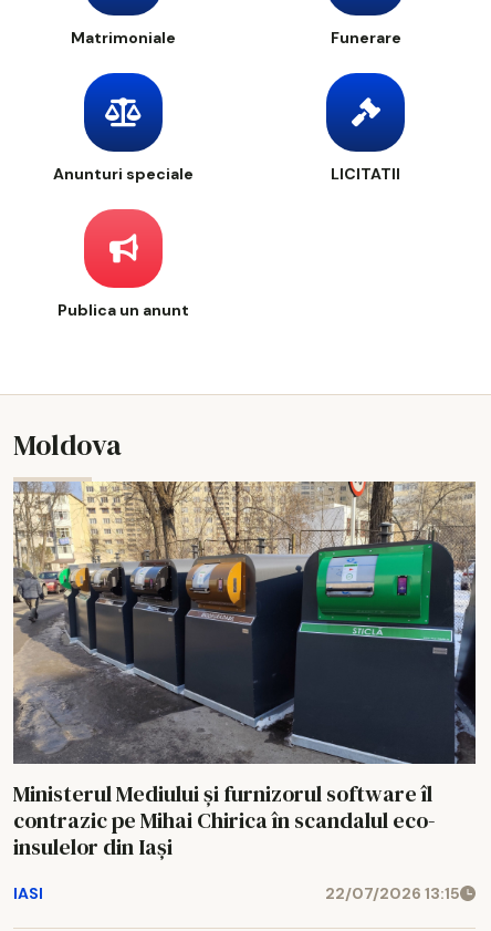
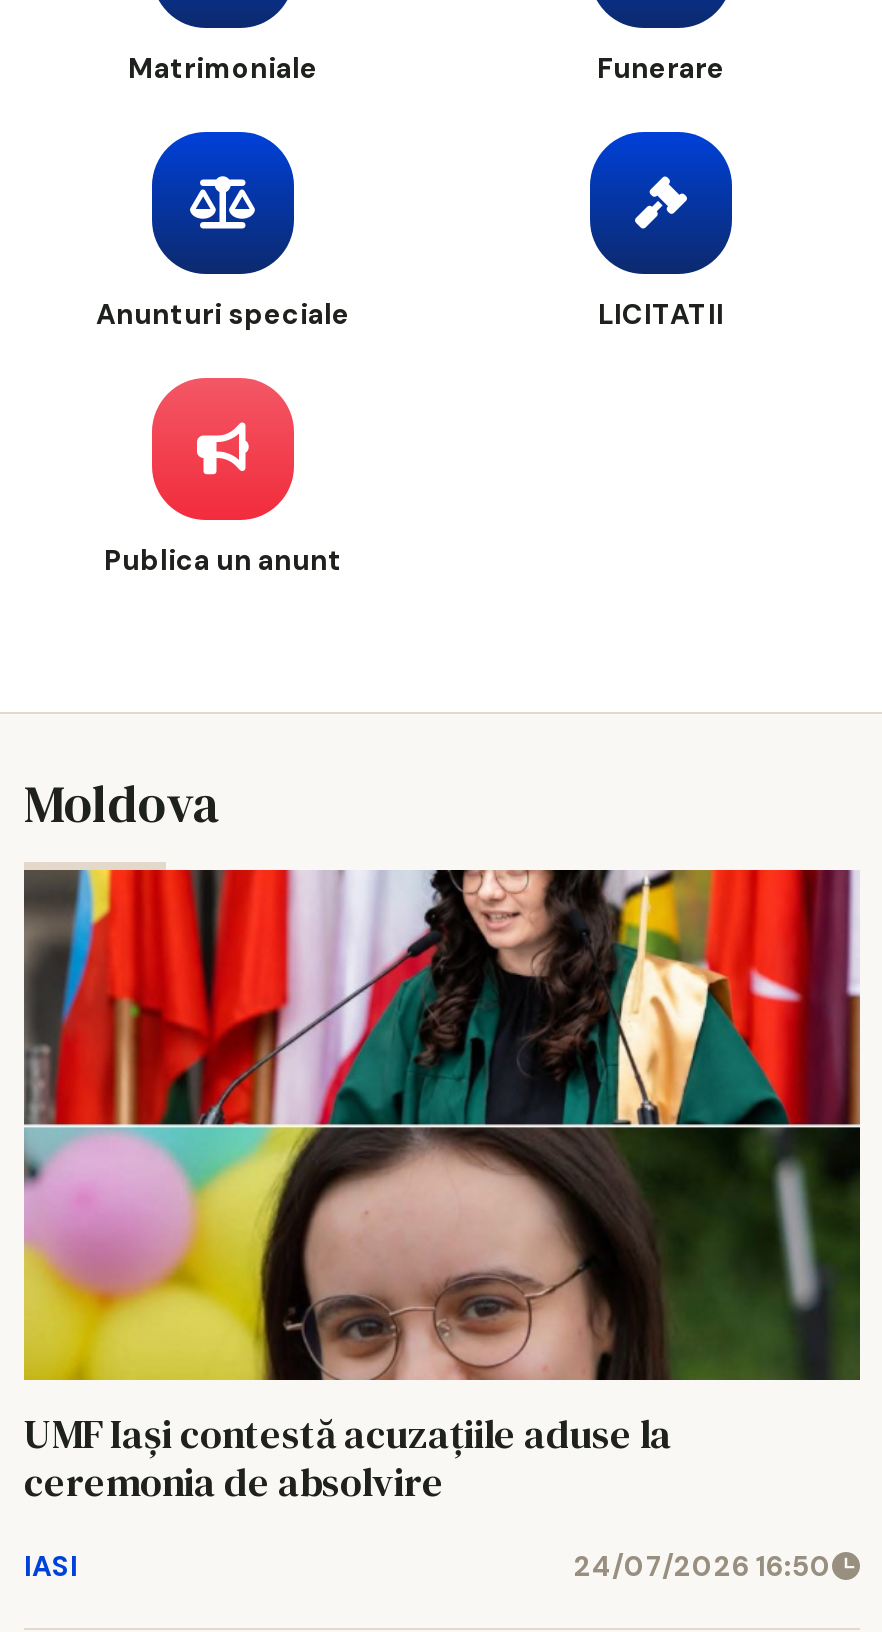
[12,480,477,862] [image] | Ministerul Mediului şi furnizorul software îl | contrazic pe Mihai Chirica în scandalul eco- | insulelor din Iaşi -> [22,868,860,1509] [image] | UMF Iași contestă acuzațiile aduse la | ceremonia de absolvire
[325,883,460,903] 22/07/2026 13:15 -> [574,1547,832,1583] 24/07/2026 16:50

